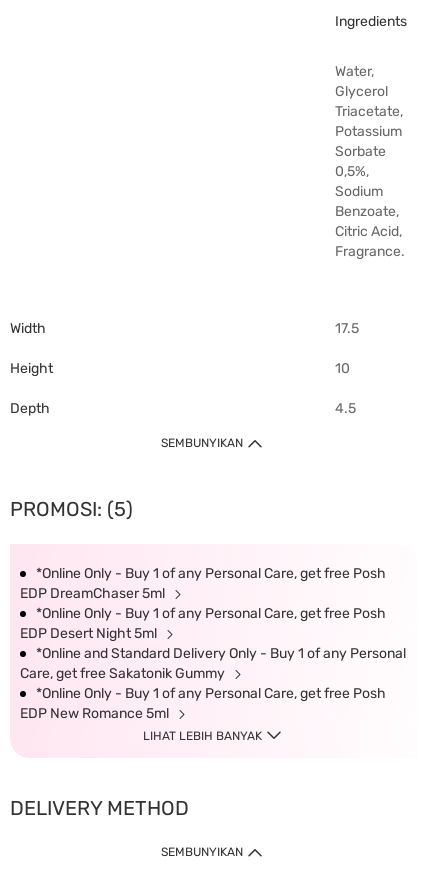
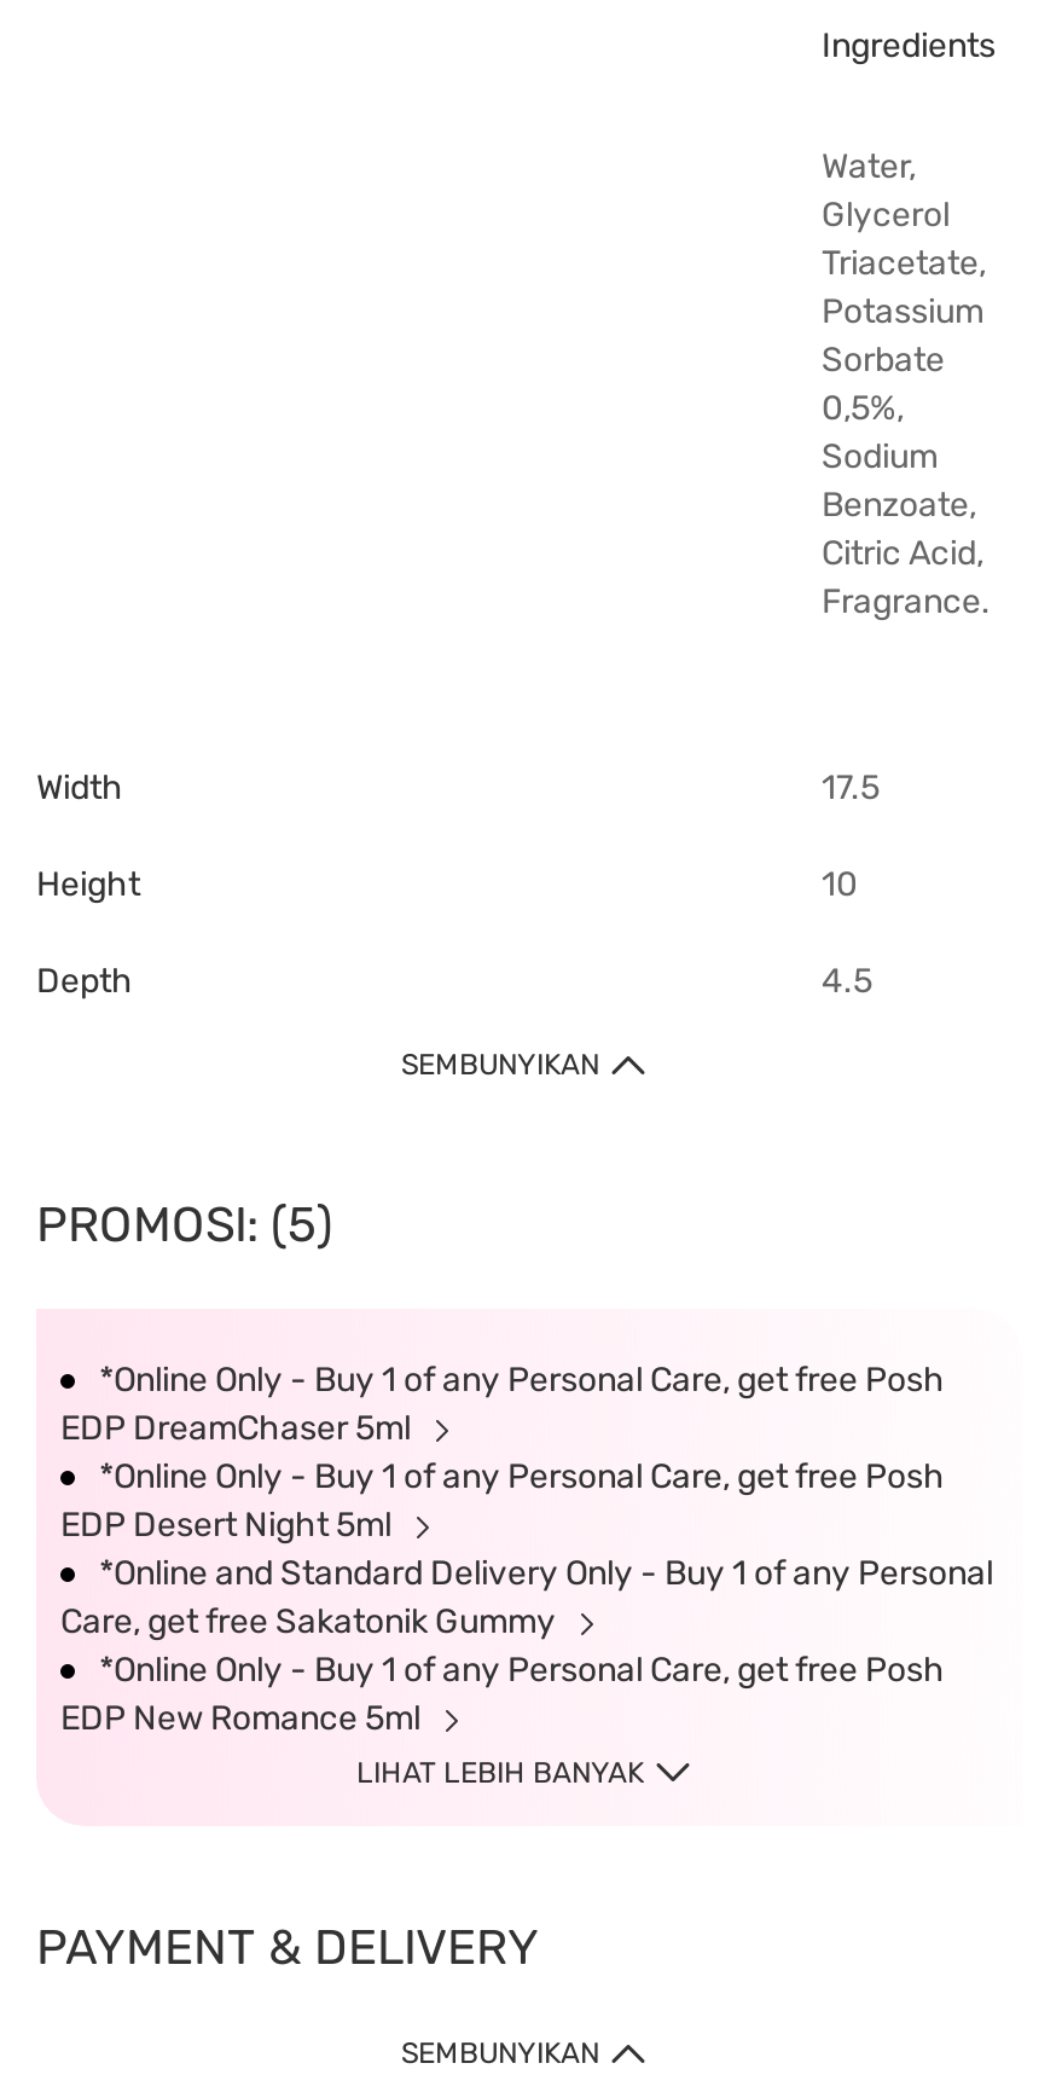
[10,796,189,820] DELIVERY METHOD -> [36,1918,539,1976] PAYMENT & DELIVERY

